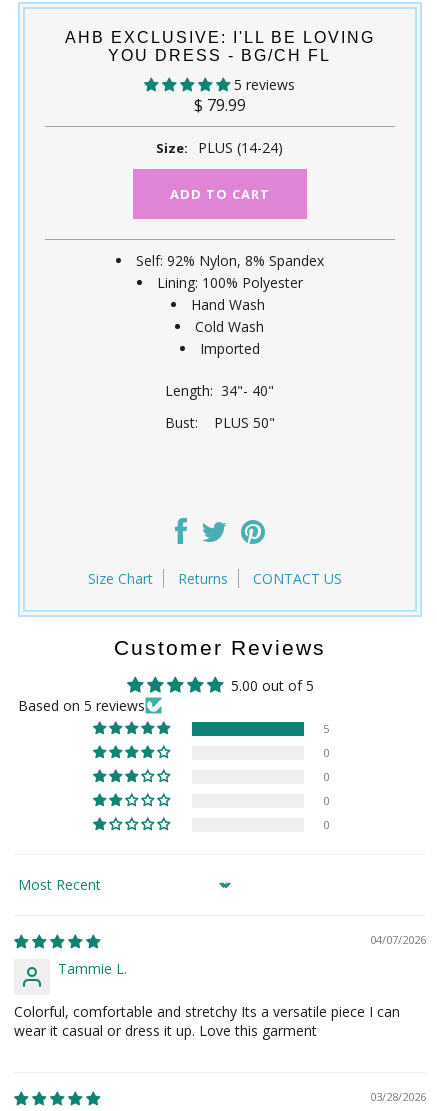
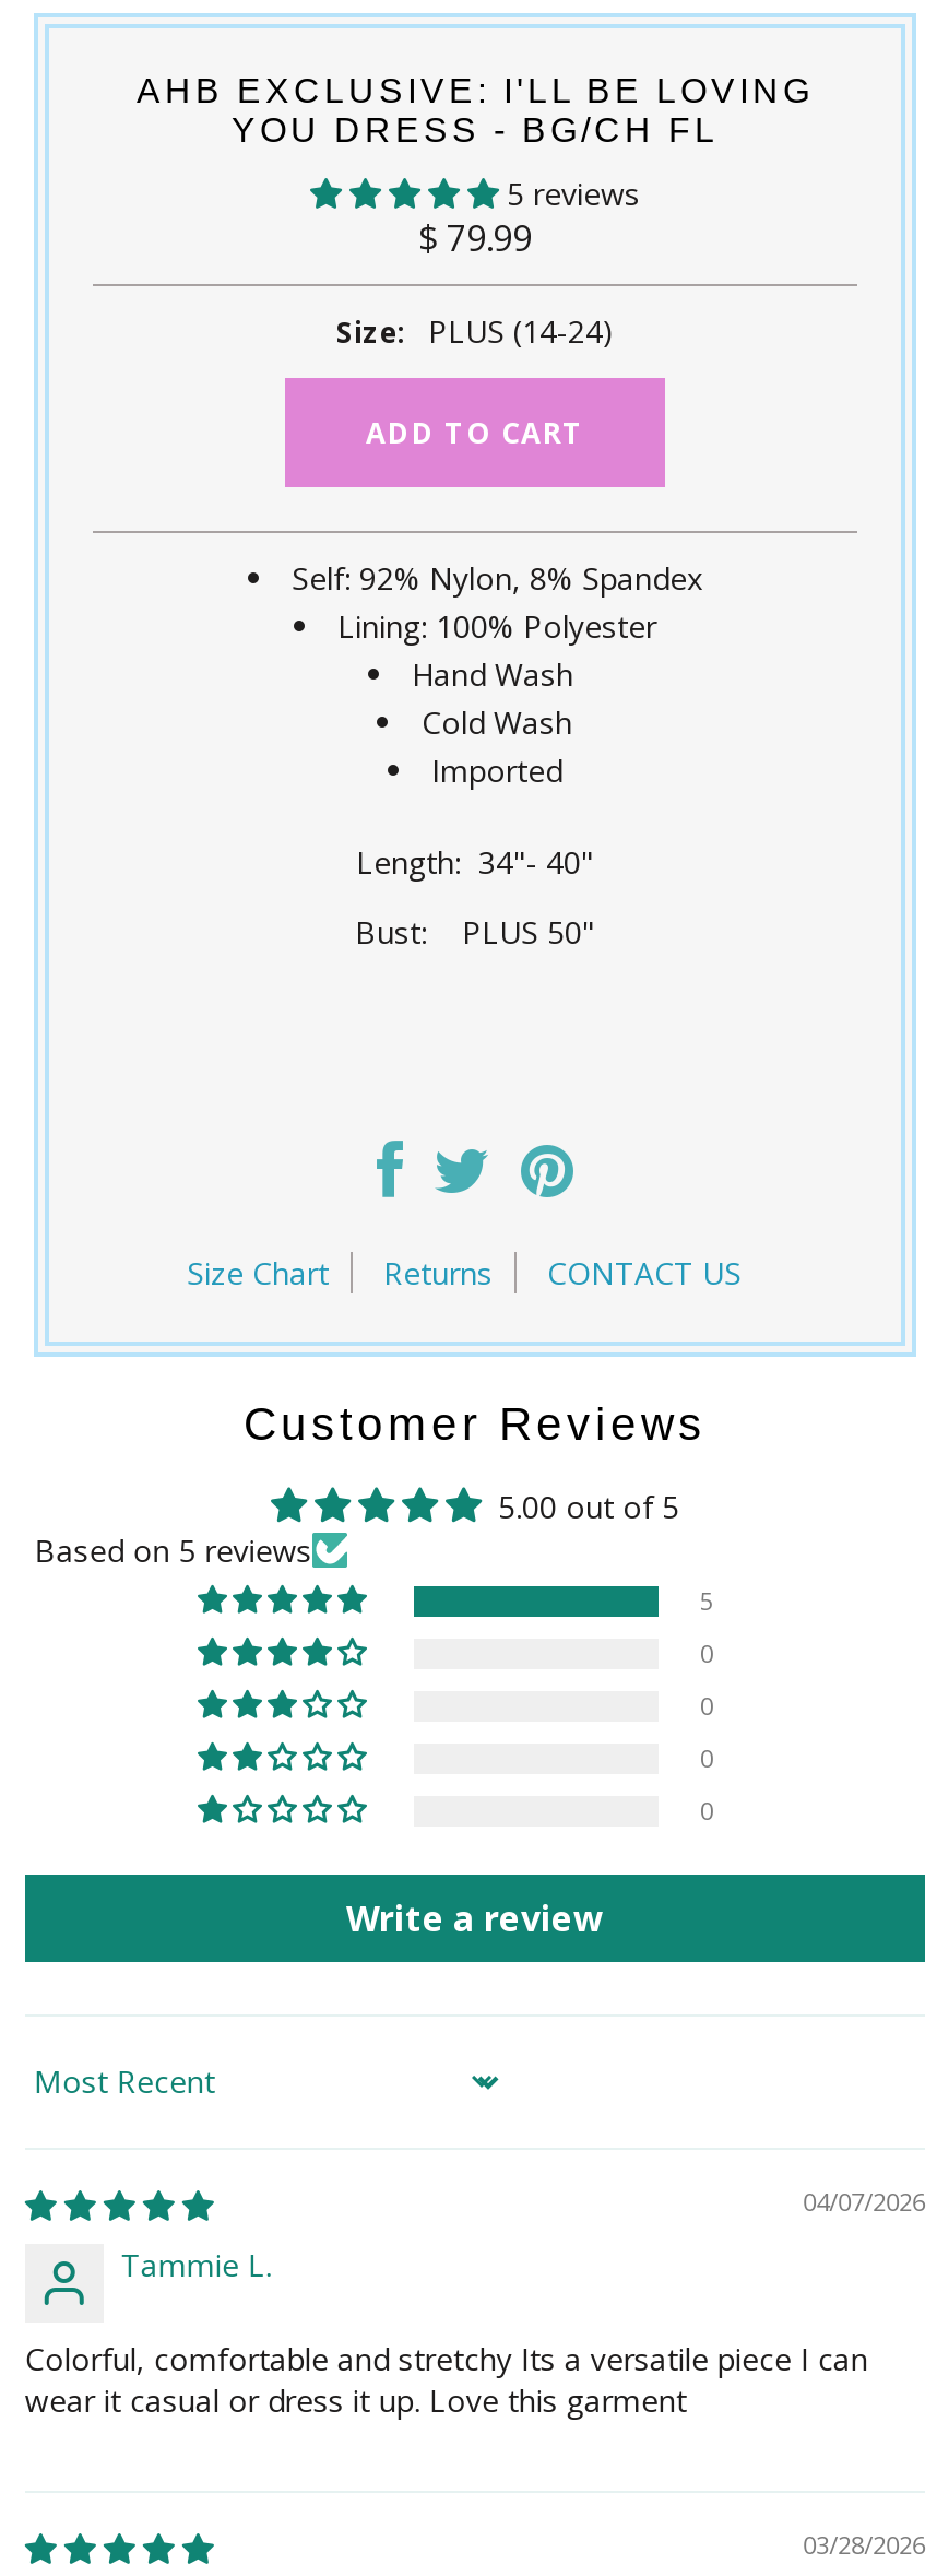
none -> [346,1893,604,1941] Write a review

